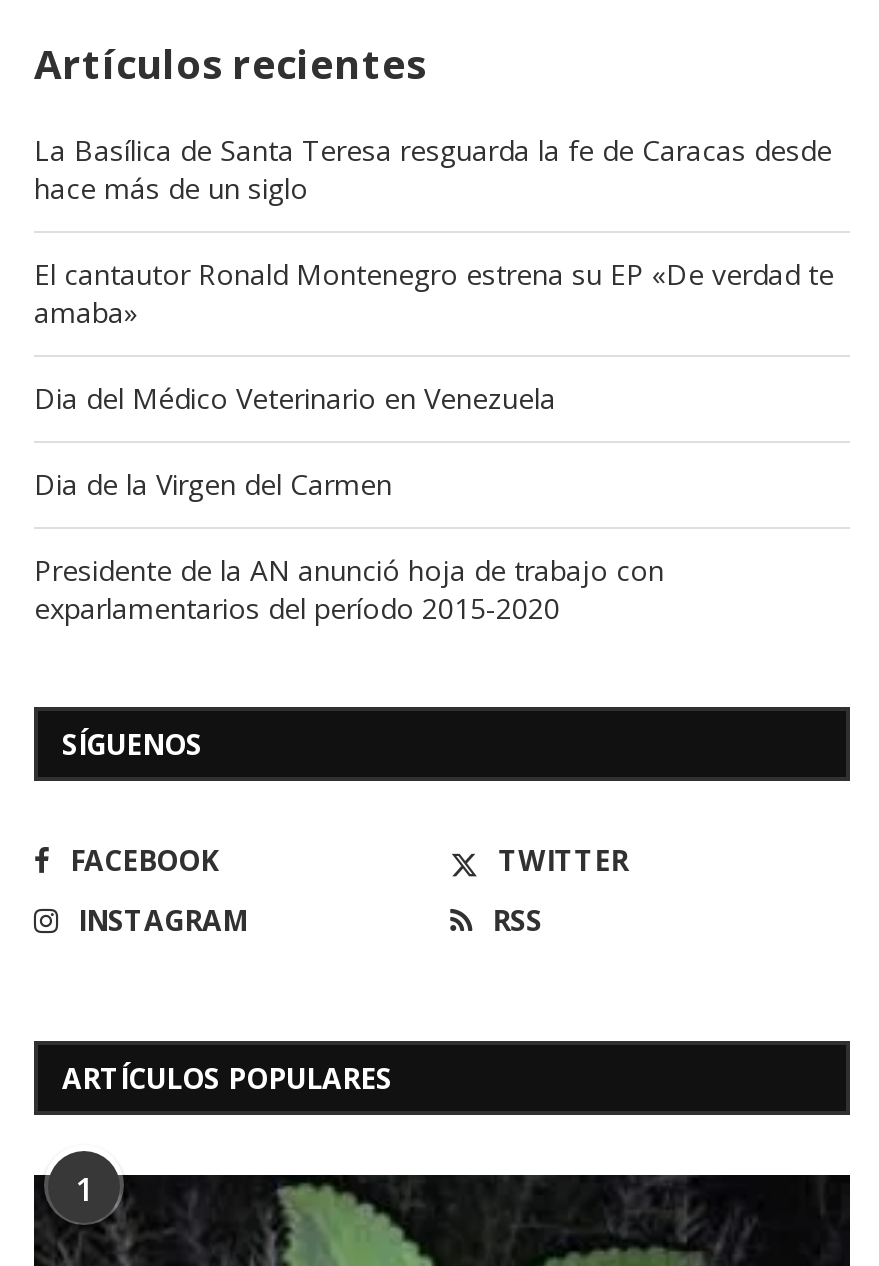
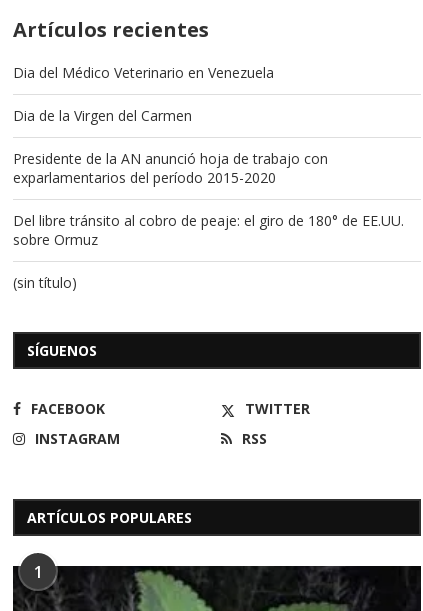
[34,132,834,332] La Basílica de Santa Teresa resguarda la fe de Caracas desde | hace más de un siglo | El cantautor Ronald Montenegro estrena su EP «De verdad te | amaba» -> none
moved [34,380,664,628] -> [13,63,328,187]: Dia del Médico Veterinario en Venezuela | Dia de la Virgen del Carmen | Presidente de la AN anunció hoja de trabajo con | exparlamentarios del período 2015-2020
none -> [13,211,404,292] Del libre tránsito al cobro de peaje: el giro de 180° de EE.UU. | sobre Ormuz | (sin título)

